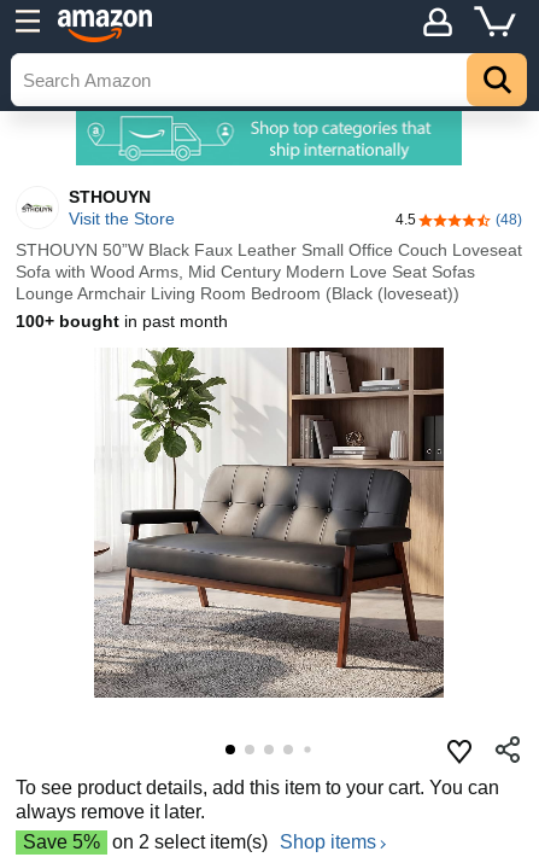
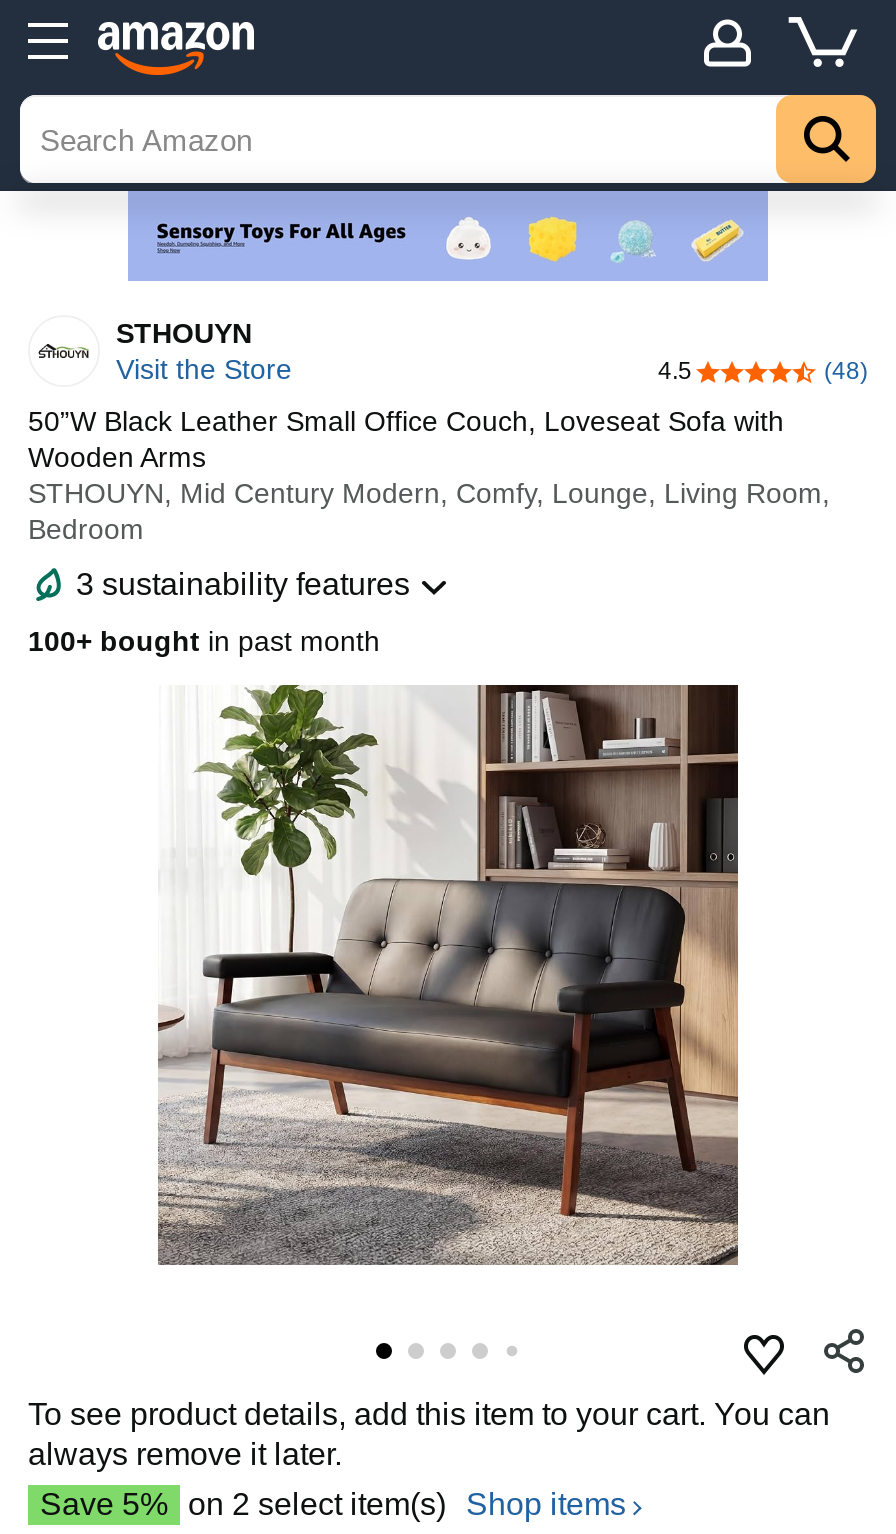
[75,111,463,167] [image] -> [128,191,768,281] [image]
[16,240,522,303] STHOUYN 50”W Black Faux Leather Small Office Couch Loveseat | Sofa with Wood Arms, Mid Century Modern Love Seat Sofas | Lounge Armchair Living Room Bedroom (Black (loveseat)) -> [28,405,830,601] 50”W Black Leather Small Office Couch, Loveseat Sofa with | Wooden Arms | STHOUYN, Mid Century Modern, Comfy, Lounge, Living Room, | Bedroom | 3 sustainability features

